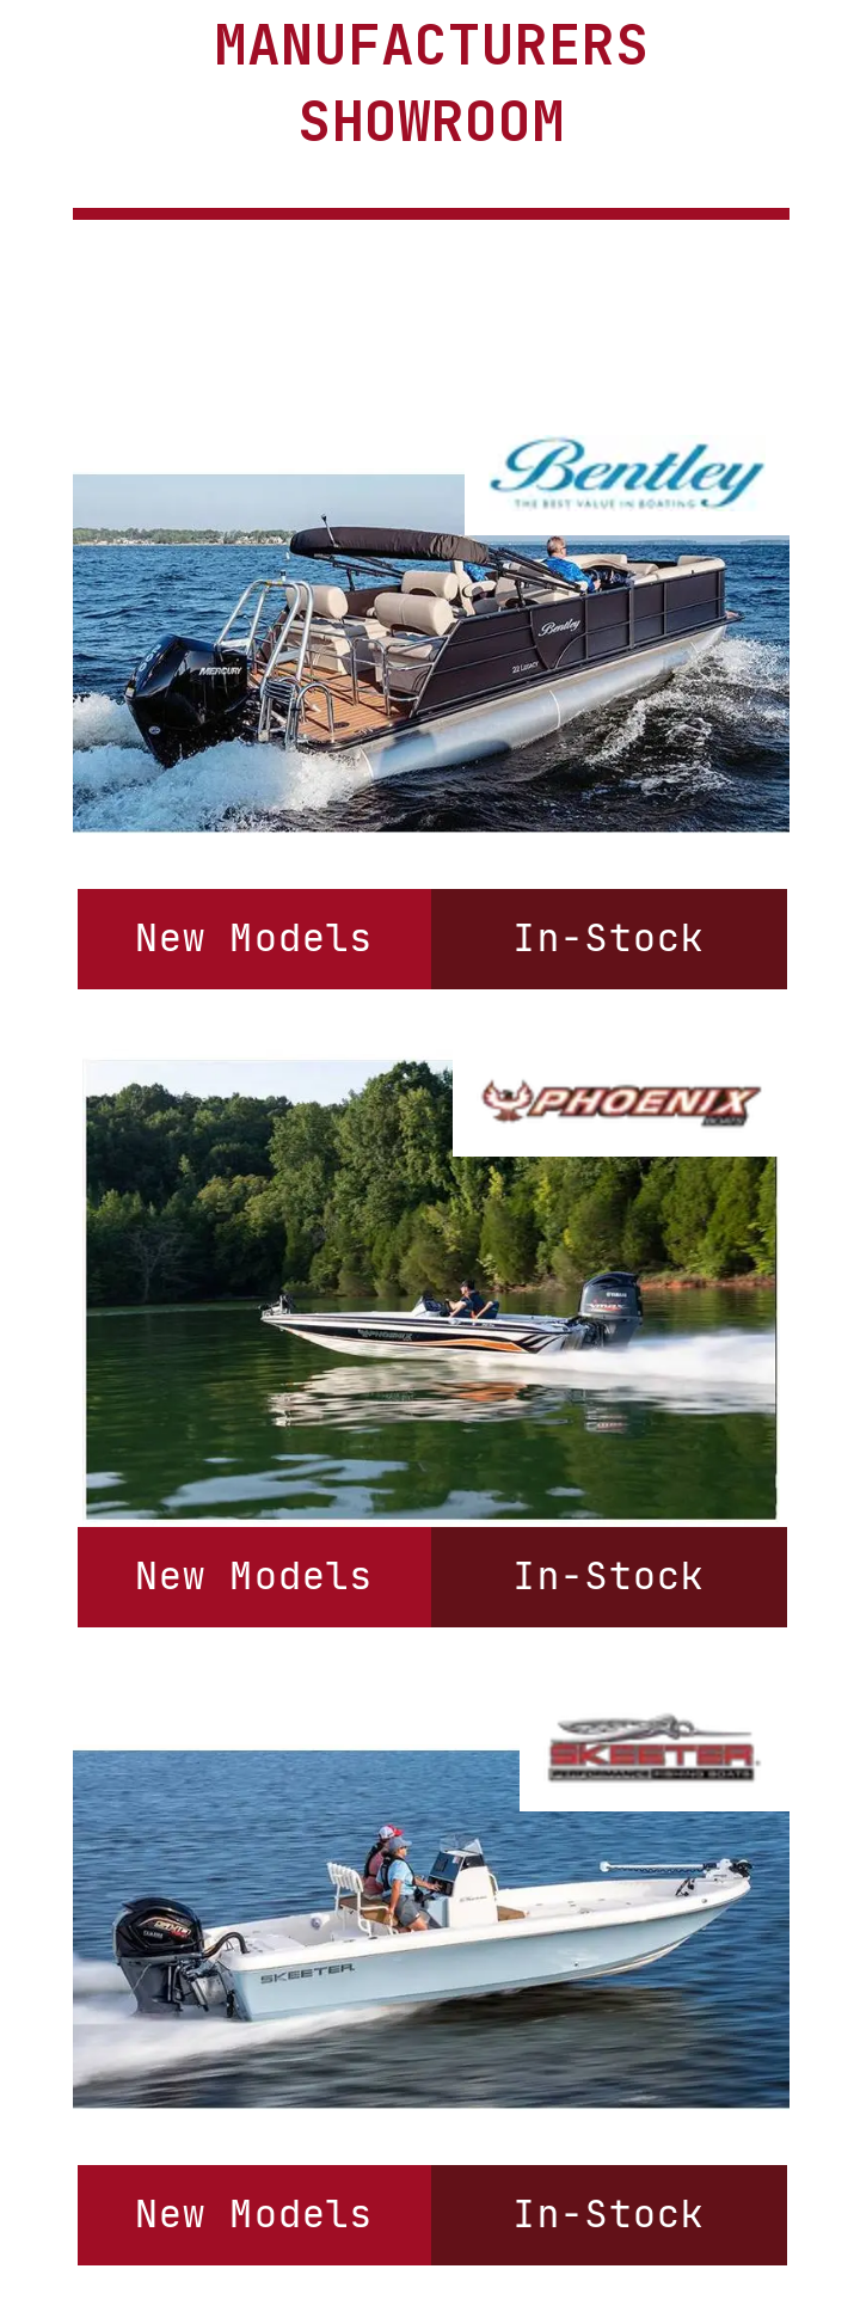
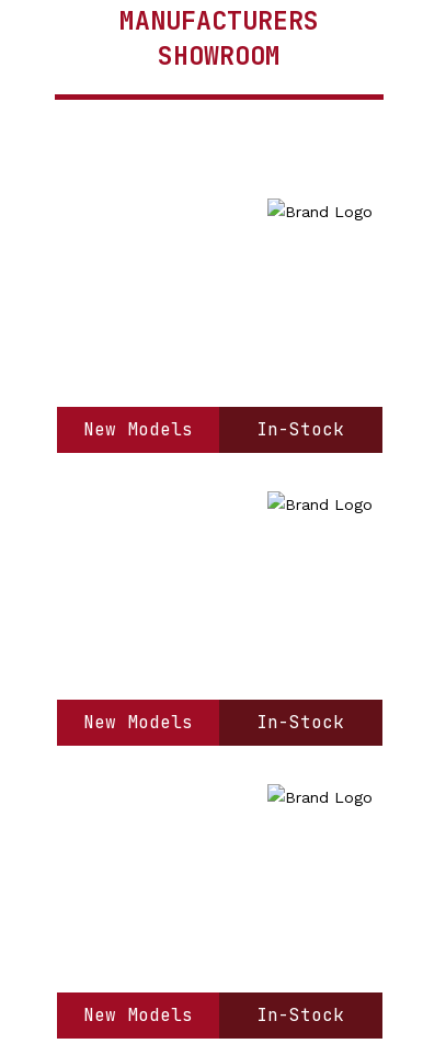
[70,440,792,834] [image] -> none
[82,1059,780,1522] [image] -> none
[70,1713,792,2110] [image] -> none

